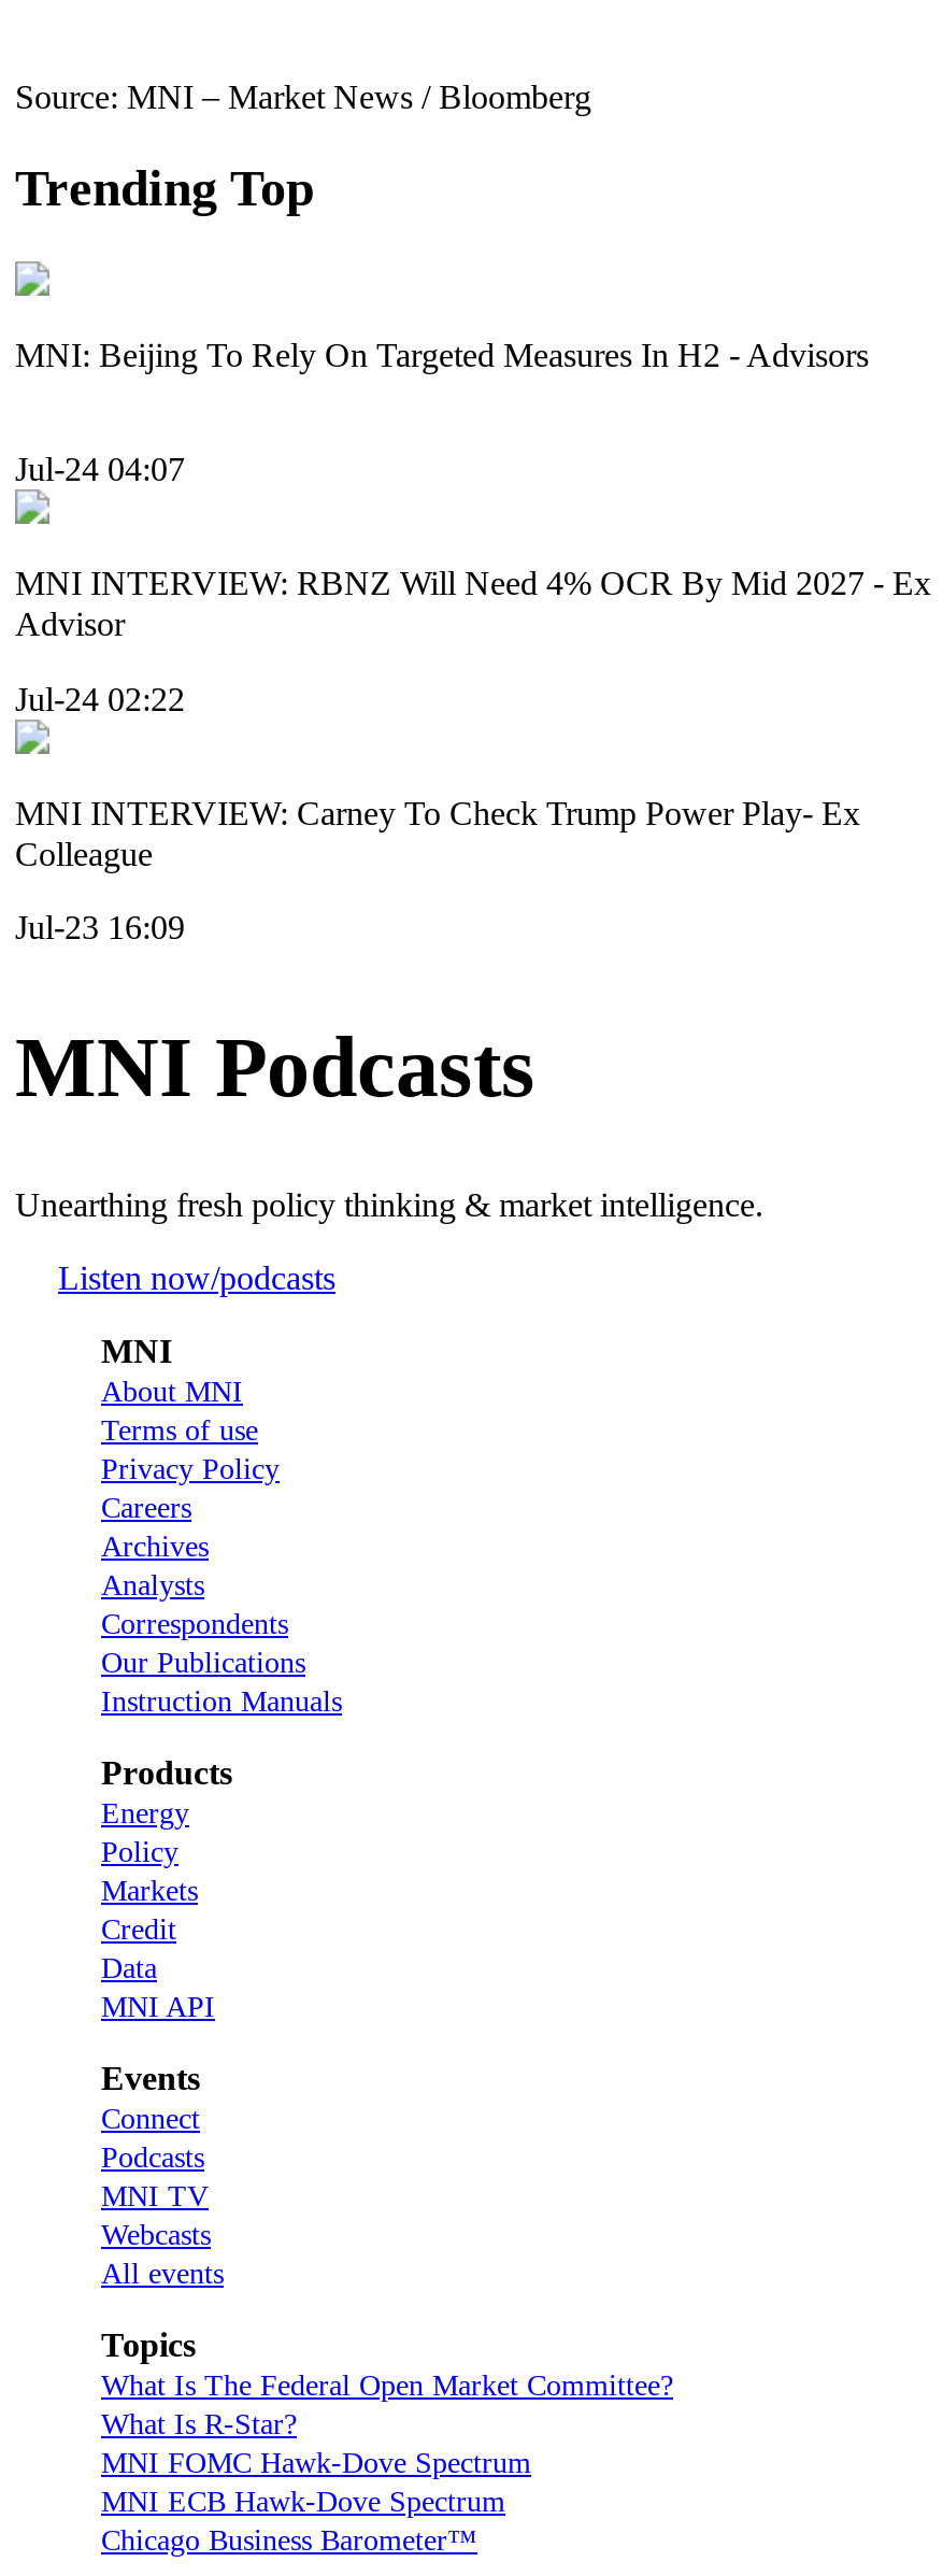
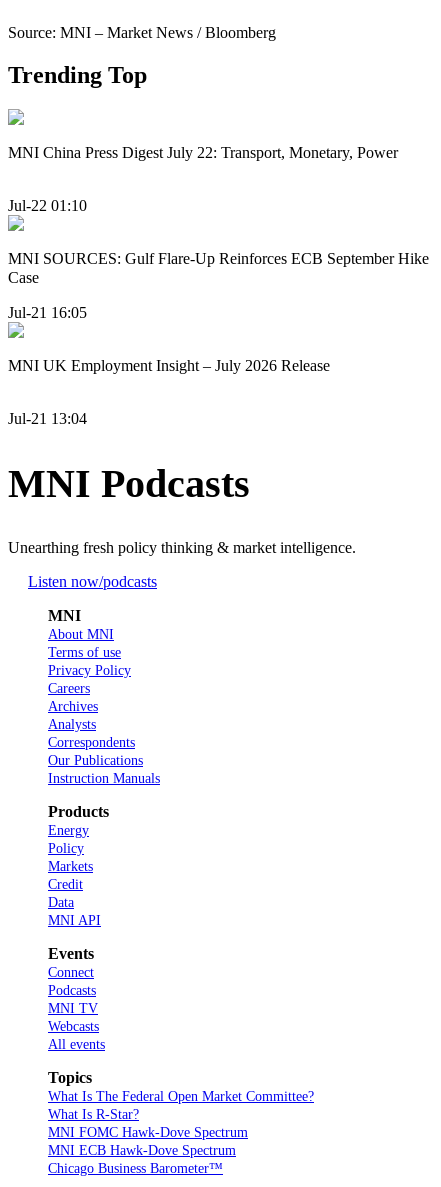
[15,336,869,373] MNI: Beijing To Rely On Targeted Measures In H2 - Advisors -> [8,144,398,161] MNI China Press Digest July 22: Transport, Monetary, Power
[15,451,185,488] Jul-24 04:07 -> [8,197,87,214] Jul-22 01:10
[15,565,931,643] MNI INTERVIEW: RBNZ Will Need 4% OCR By Mid 2027 - Ex | Advisor -> [8,250,429,286] MNI SOURCES: Gulf Flare-Up Reinforces ECB September Hike | Case
[15,680,185,717] Jul-24 02:22 -> [8,304,87,321] Jul-21 16:05
[15,794,860,871] MNI INTERVIEW: Carney To Check Trump Power Play- Ex | Colleague -> [8,357,330,374] MNI UK Employment Insight – July 2026 Release
[15,909,185,945] Jul-23 16:09 -> [8,410,87,427] Jul-21 13:04

